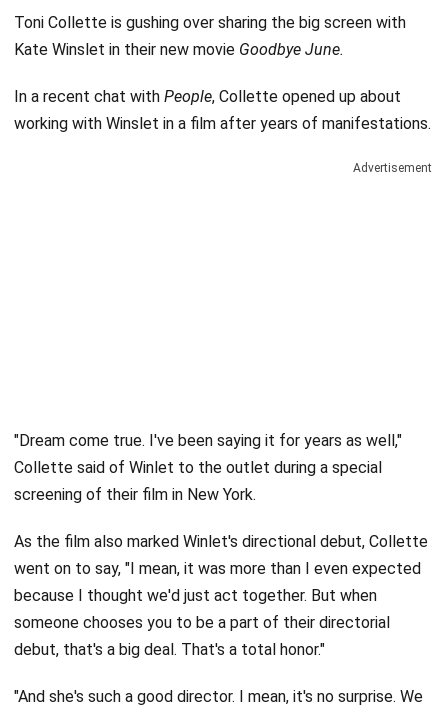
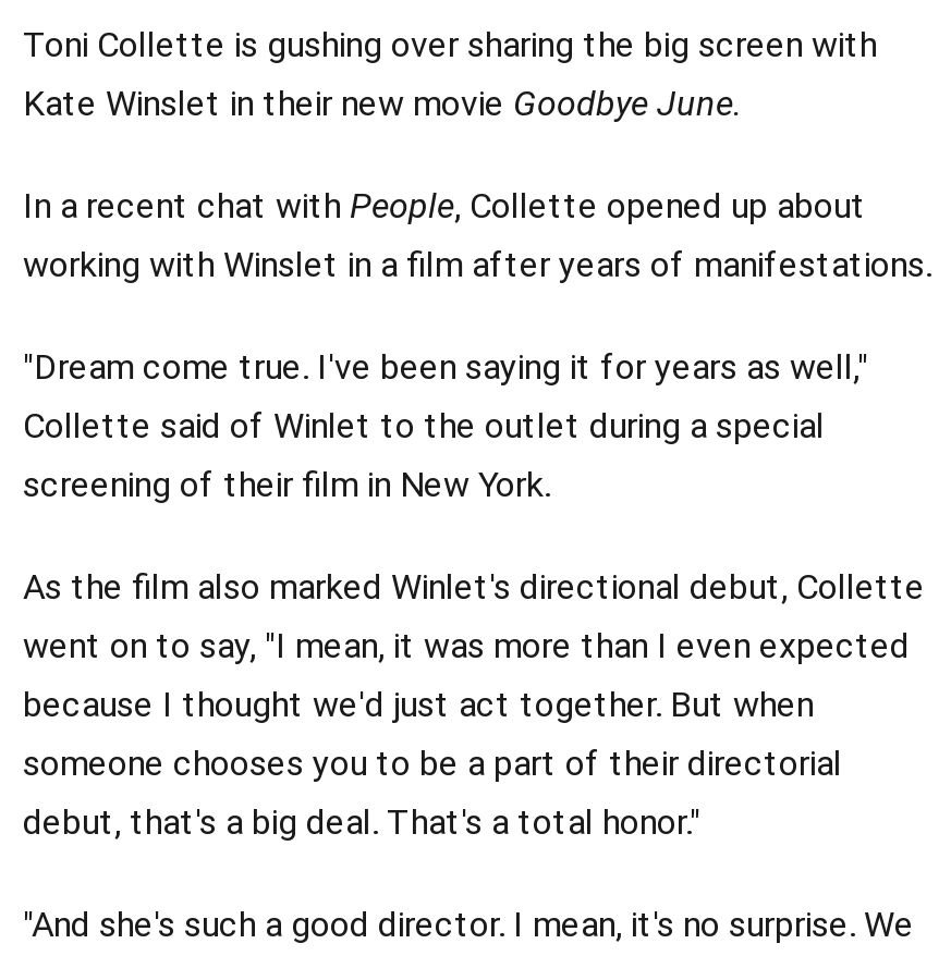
[353,161,432,175] Advertisement -> none

